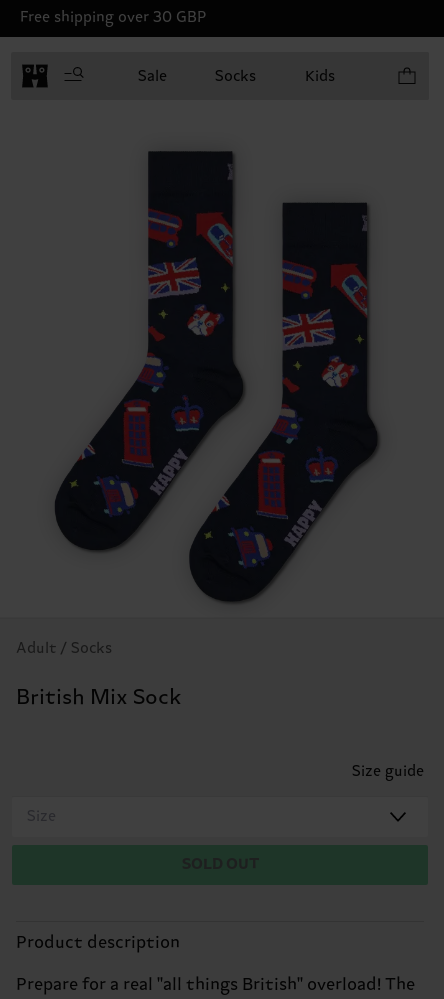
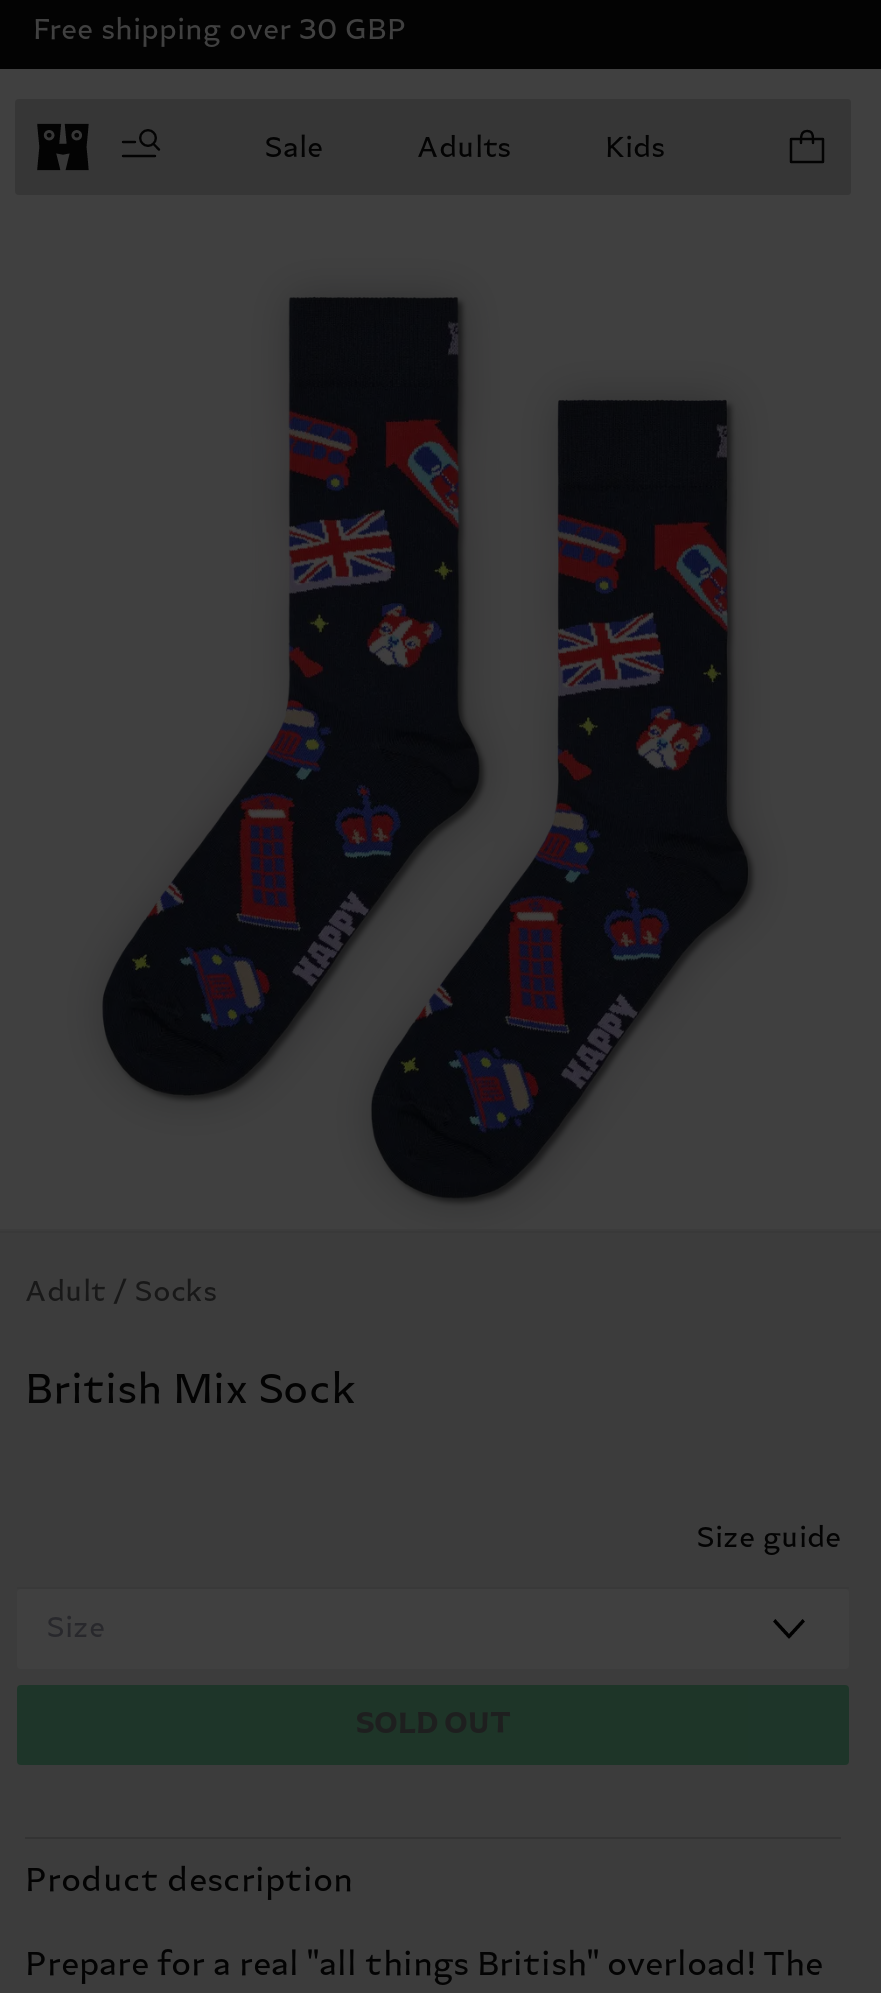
[215,67,256,84] Socks -> [417,130,511,164] Adults

